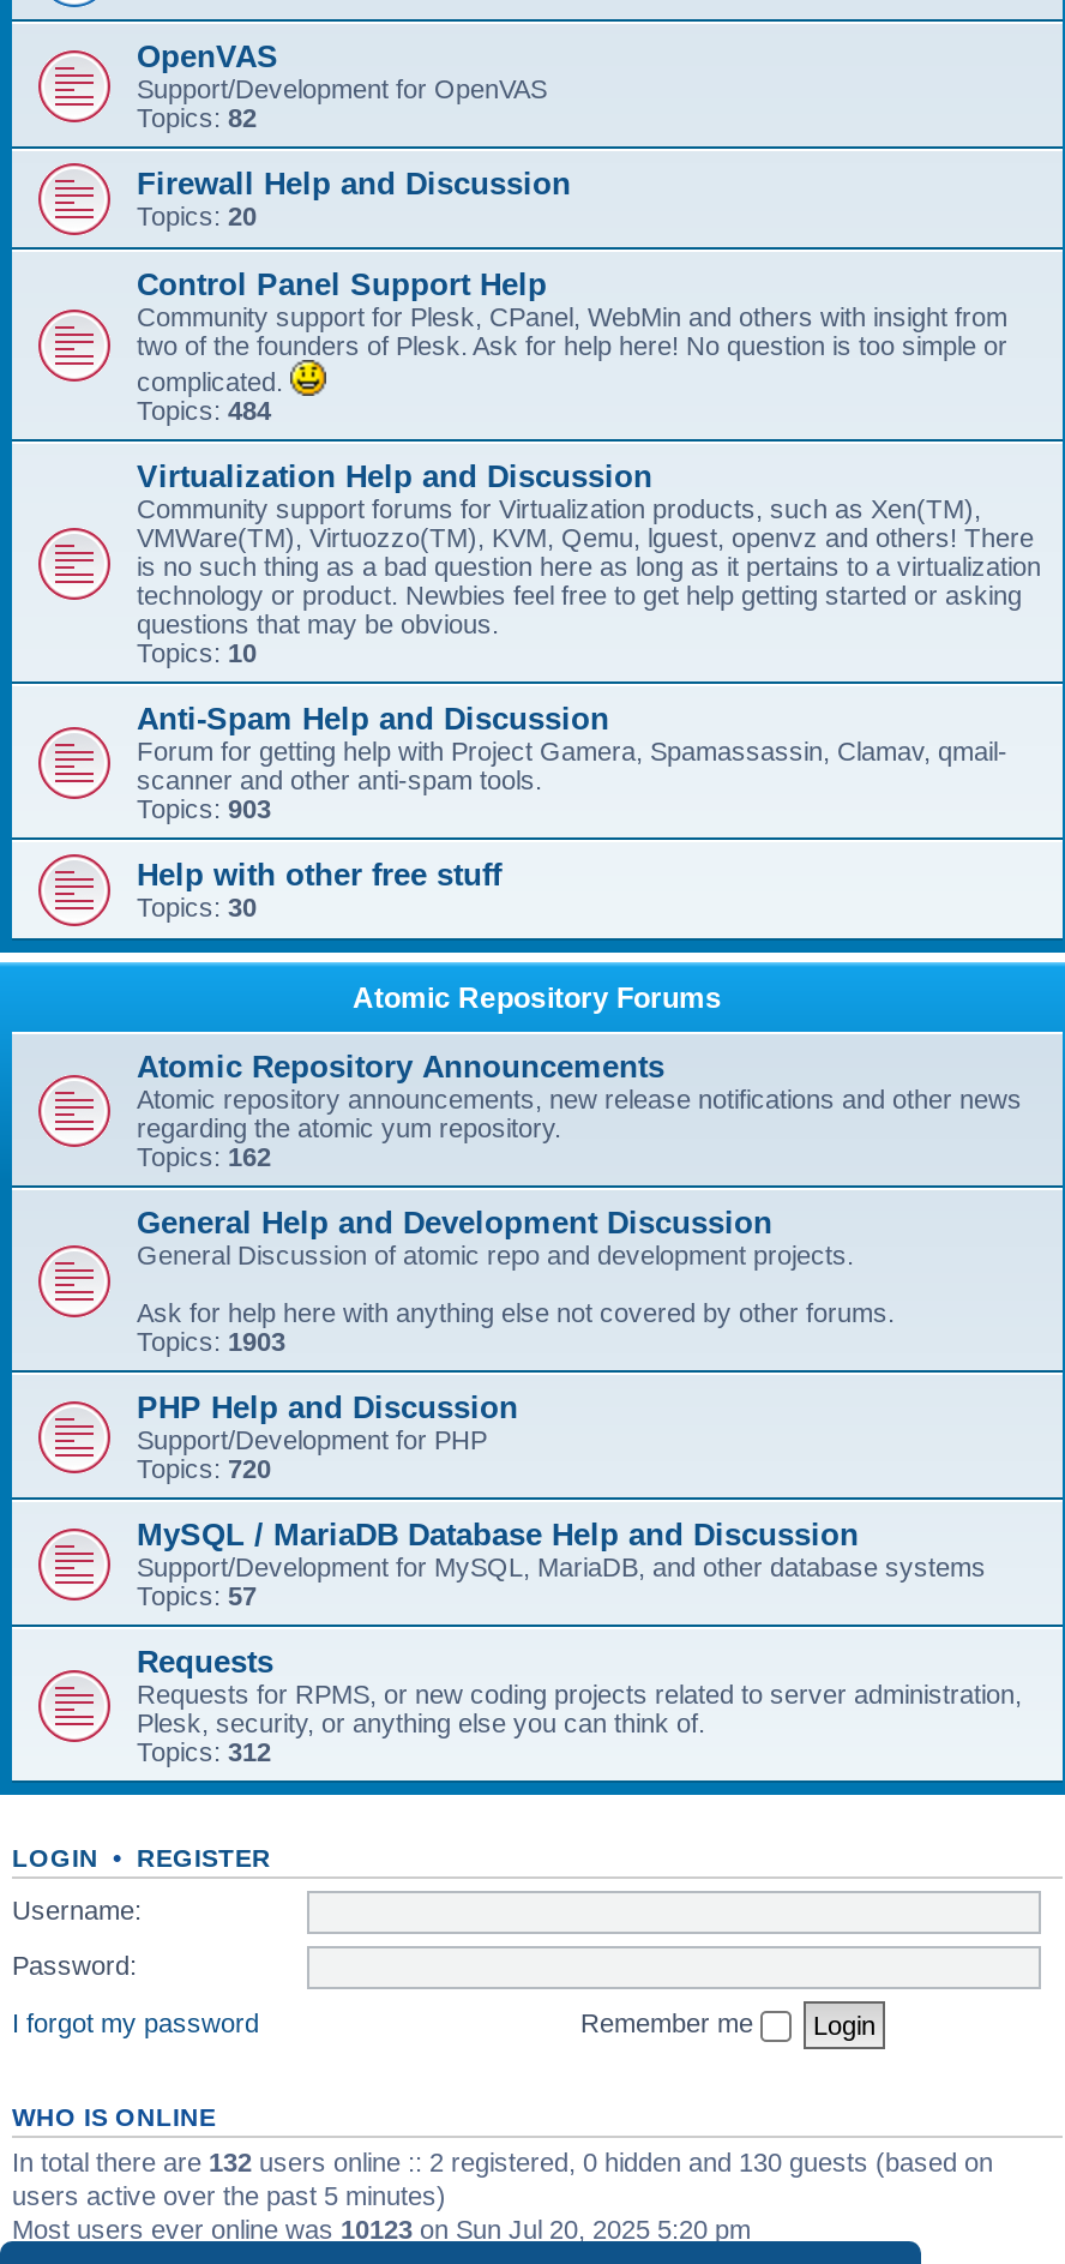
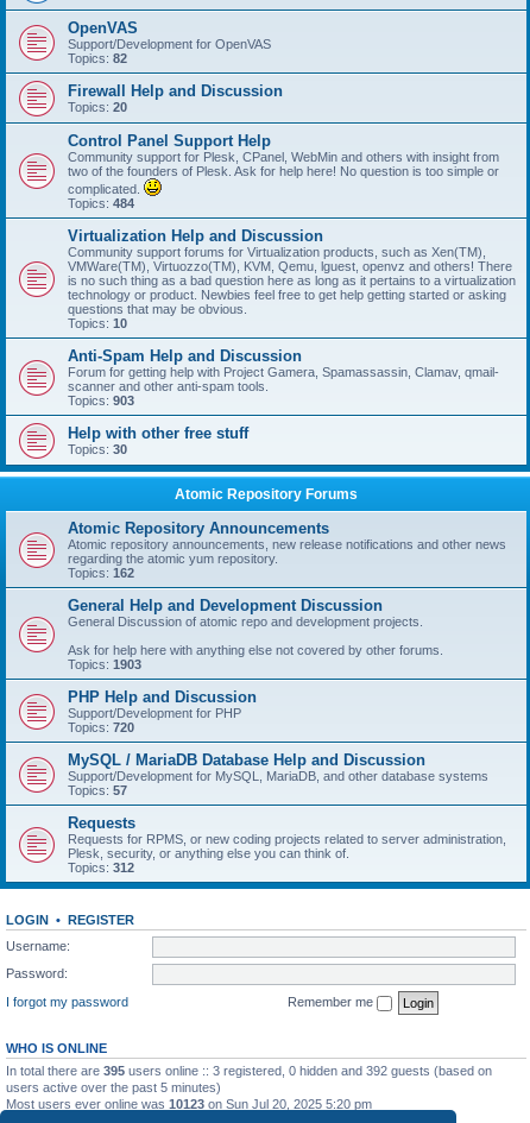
[12,2146,993,2175] In total there are 132 users online :: 2 registered, 0 hidden and 130 guests (based on -> [6,1063,492,1077] In total there are 395 users online :: 3 registered, 0 hidden and 392 guests (based on

